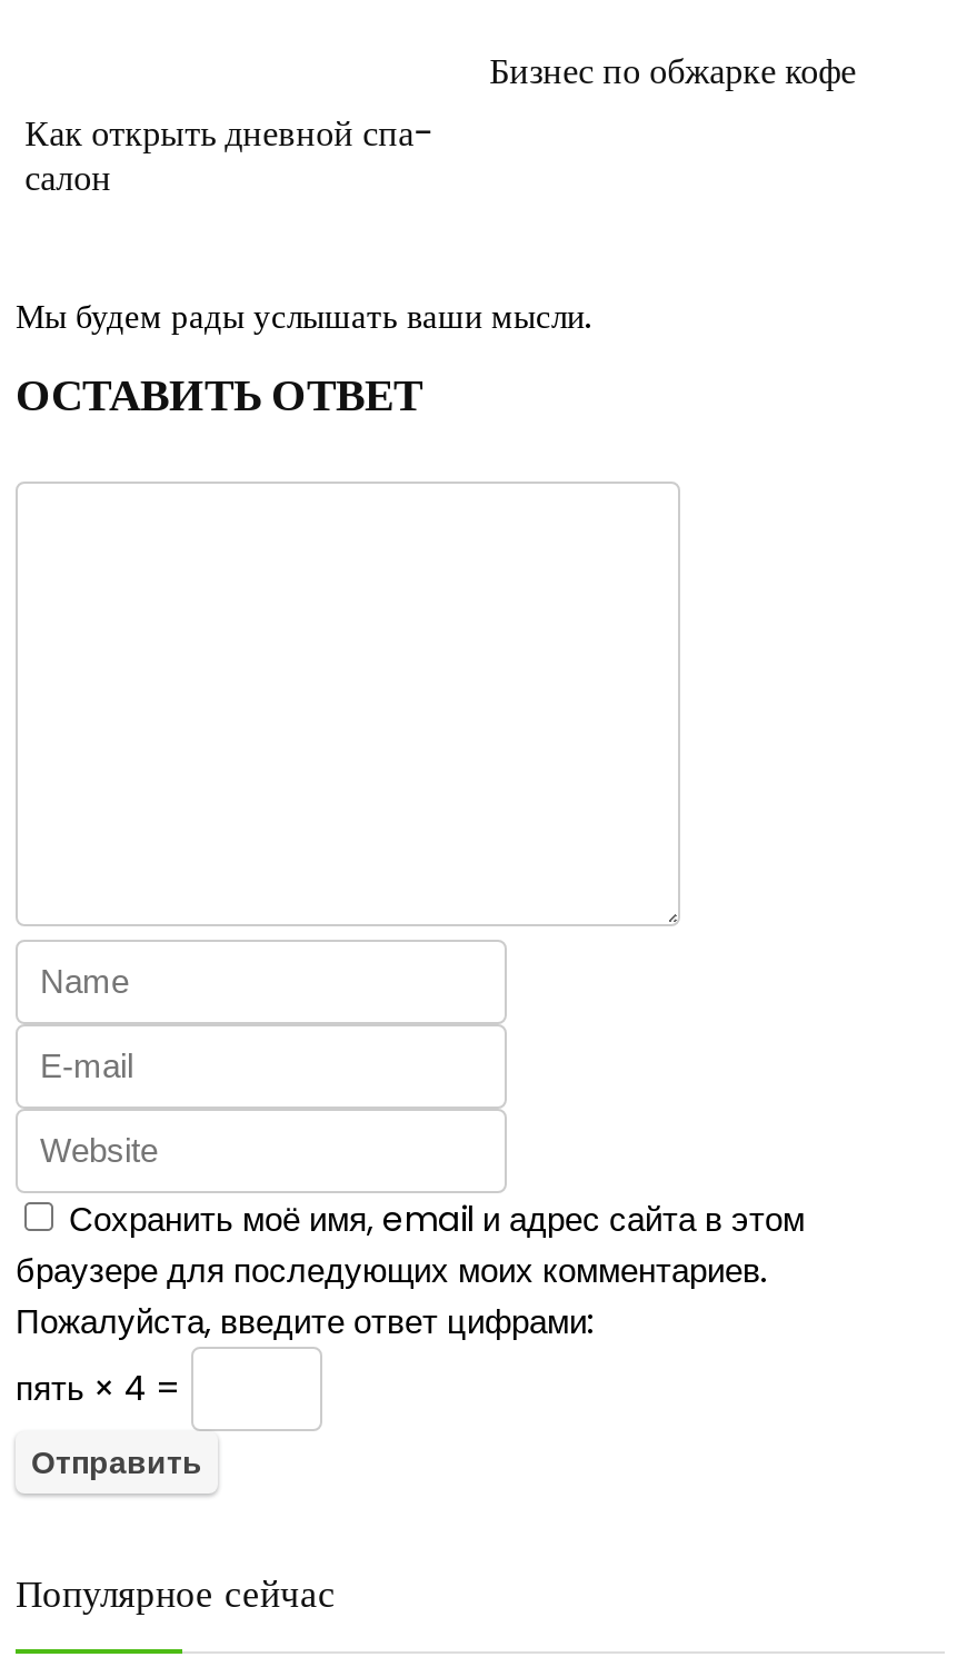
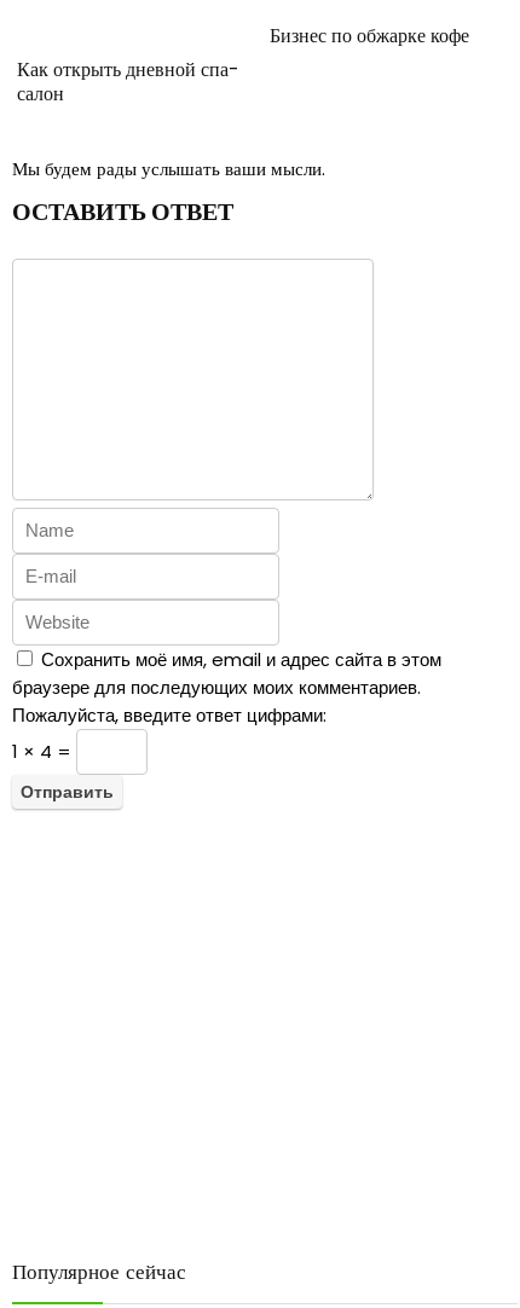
[16,1365,191,1411] пять × 4 = -> [12,739,76,764] 1 × 4 =

